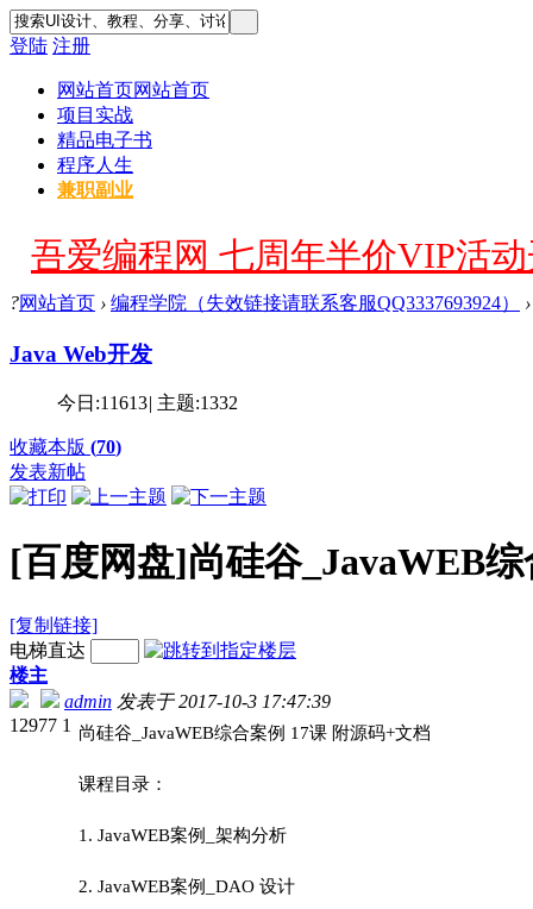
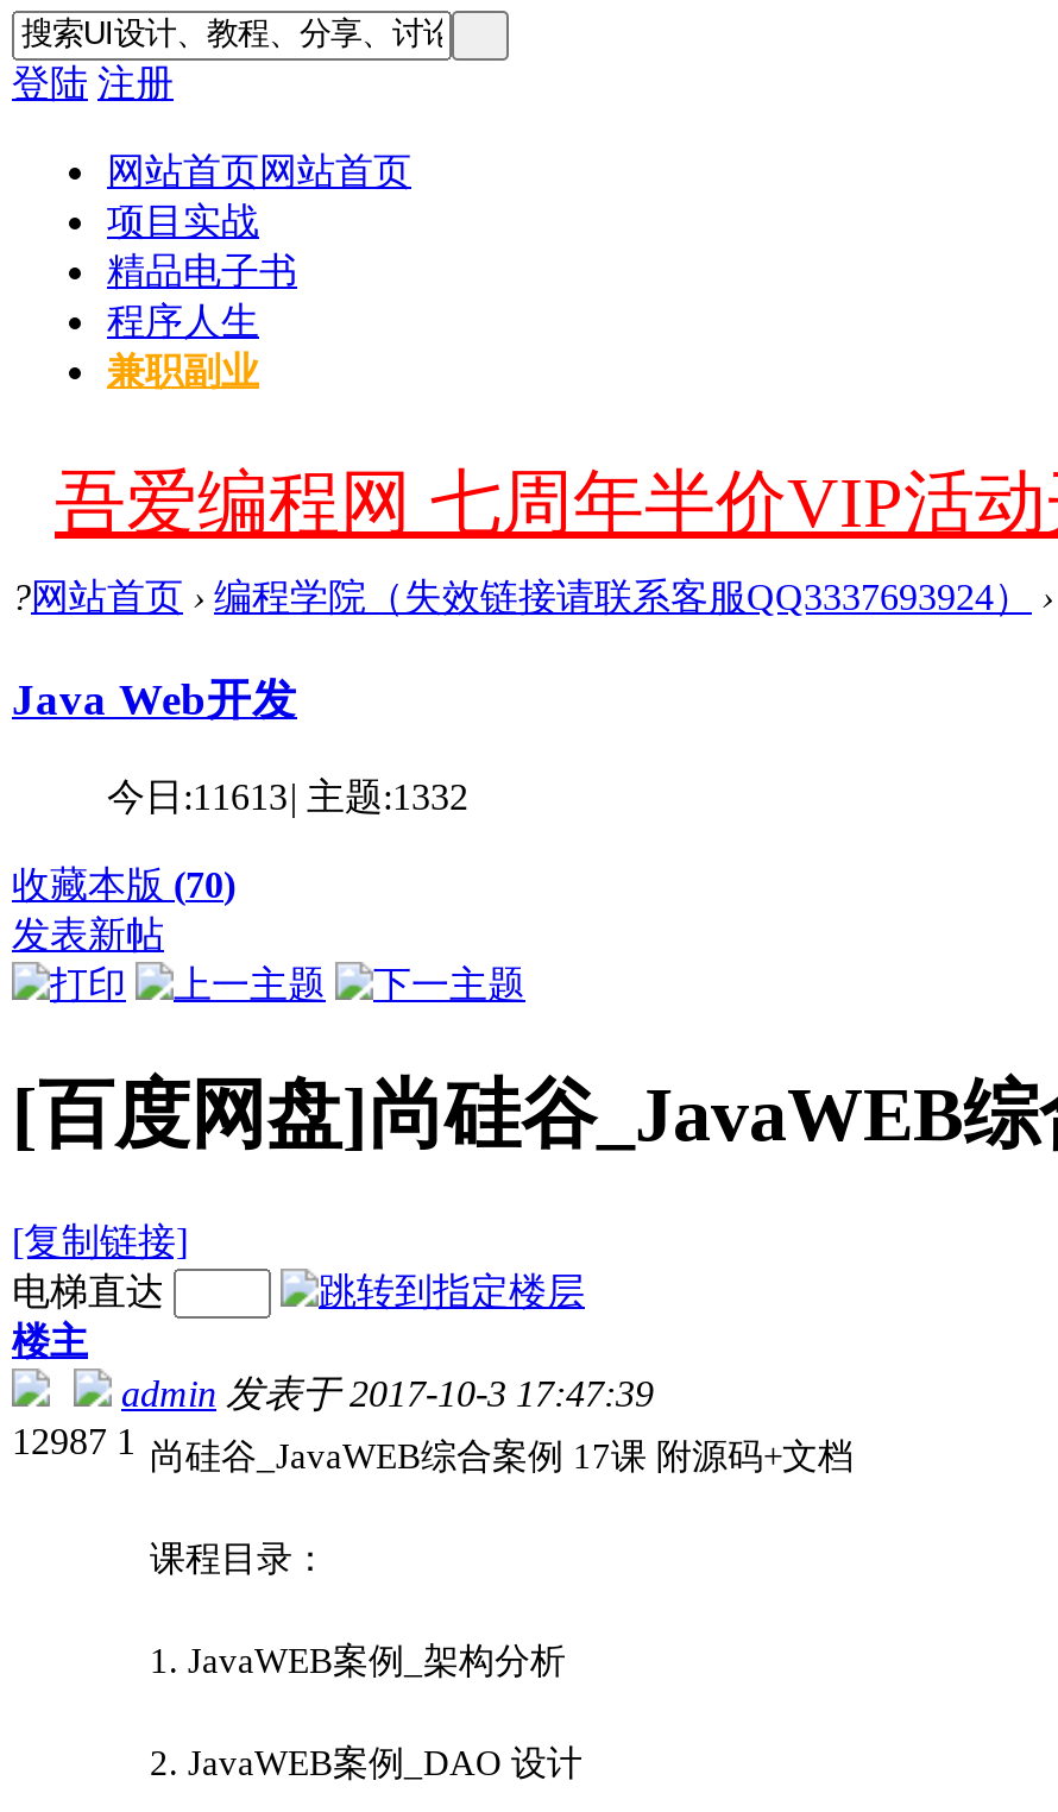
[10,715,431,743] 12977 1 尚硅谷_JavaWEB综合案例 17课 附源码+文档 -> [12,1422,854,1476] 12987 1 尚硅谷_JavaWEB综合案例 17课 附源码+文档

